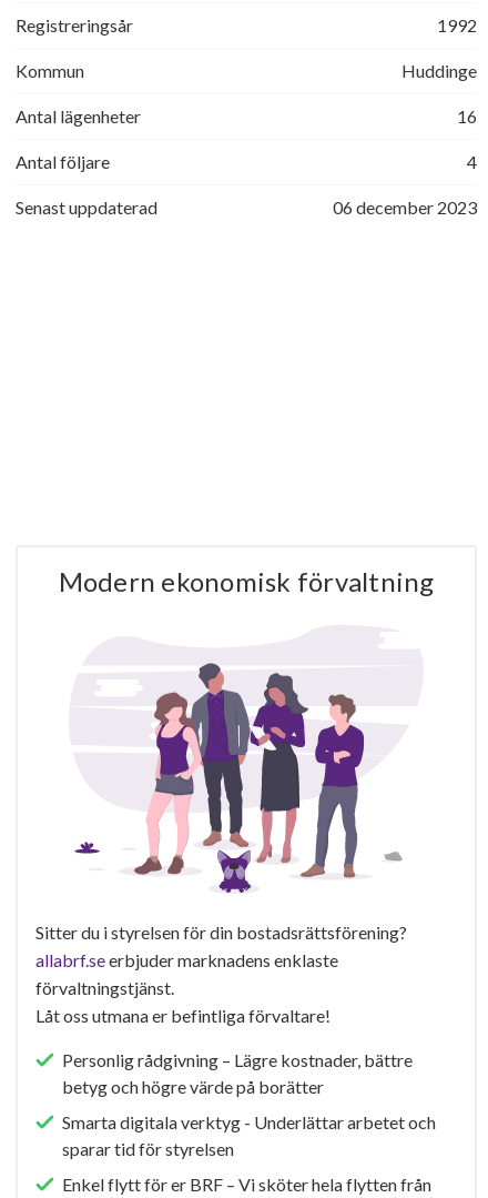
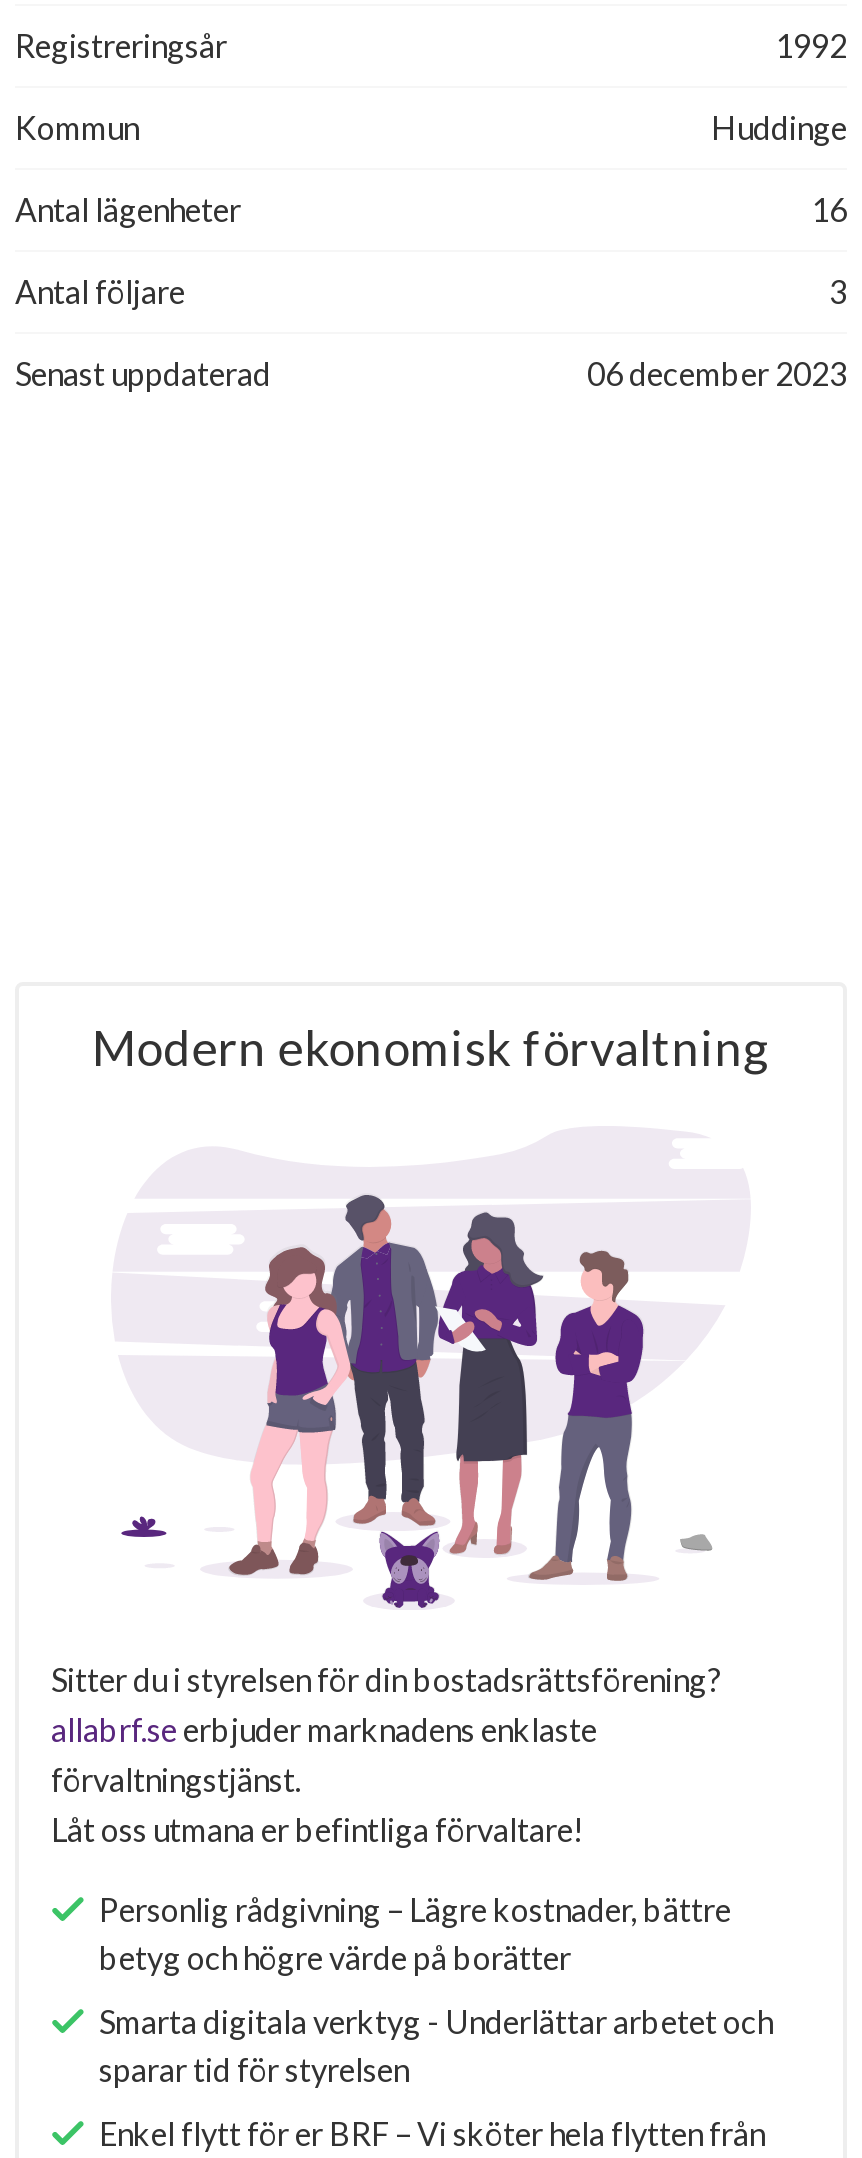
[467,151,477,172] 4 -> [829,272,847,310] 3

